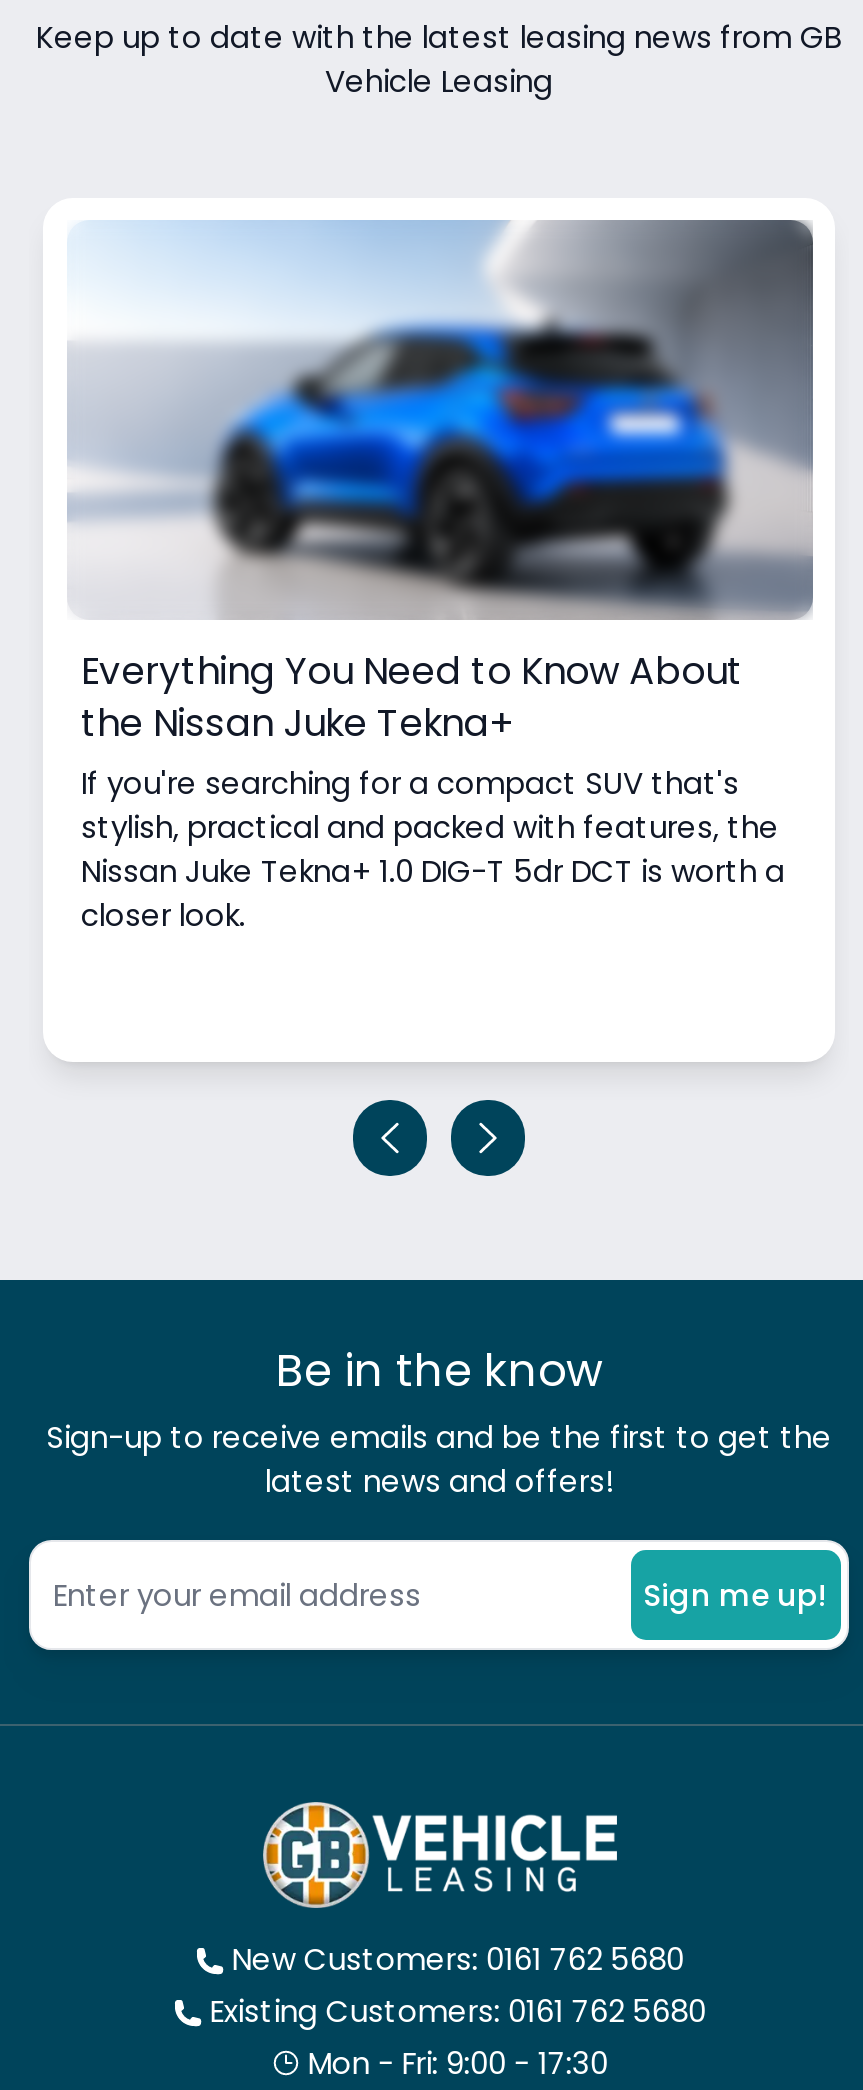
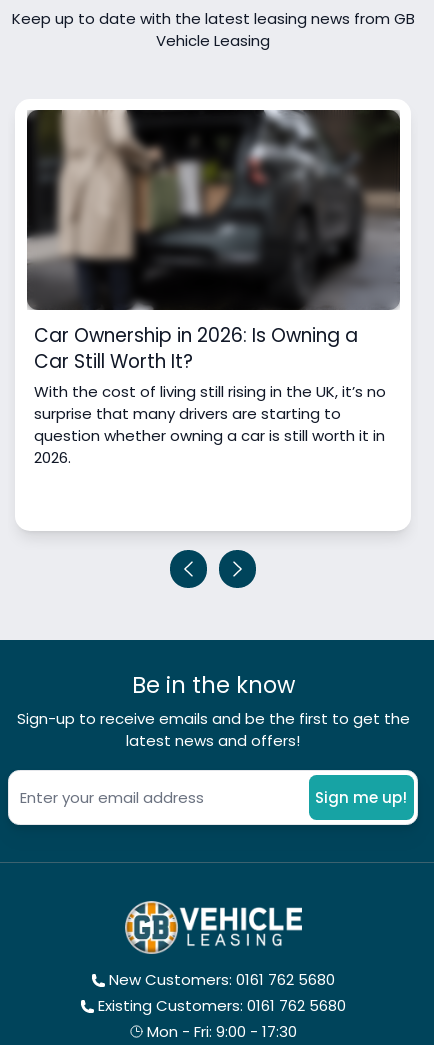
[67,220,813,935] [image] | Everything You Need to Know About | the Nissan Juke Tekna+ | If you're searching for a compact SUV that's | stylish, practical and packed with features, the | Nissan Juke Tekna+ 1.0 DIG-T 5dr DCT is worth a | closer look. -> [26,109,400,467] [image] | Car Ownership in 2026: Is Owning a | Car Still Worth It? | With the cost of living still rising in the UK, it’s no | surprise that many drivers are starting to | question whether owning a car is still worth it in | 2026.

